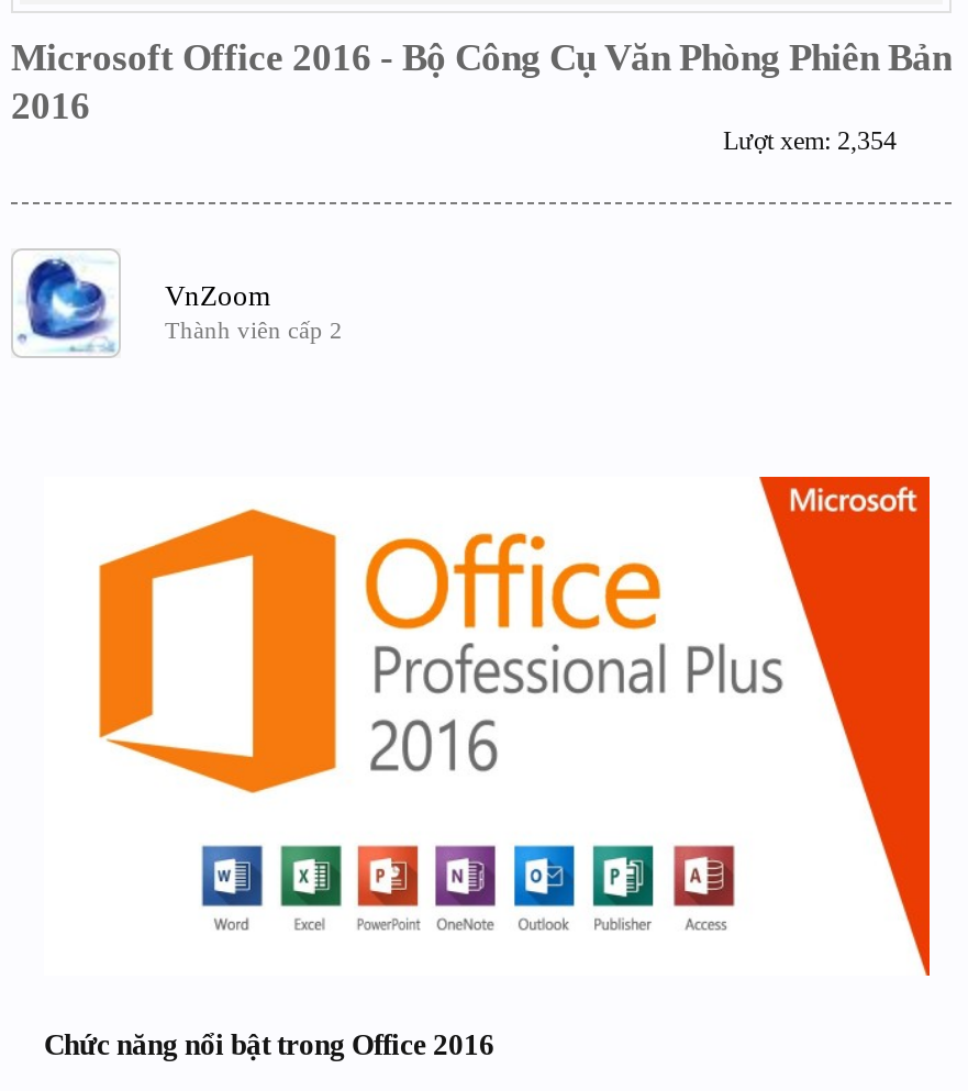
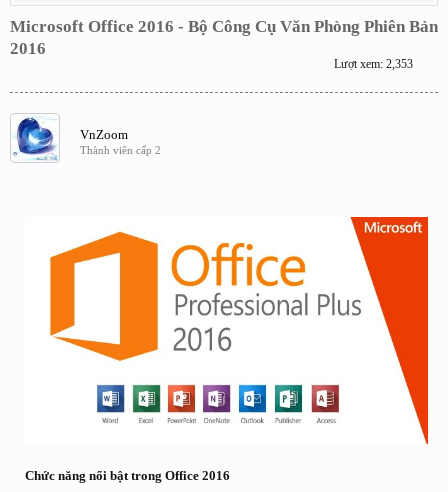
[723,125,897,156] Lượt xem: 2,354 -> [334,57,413,71] Lượt xem: 2,353

